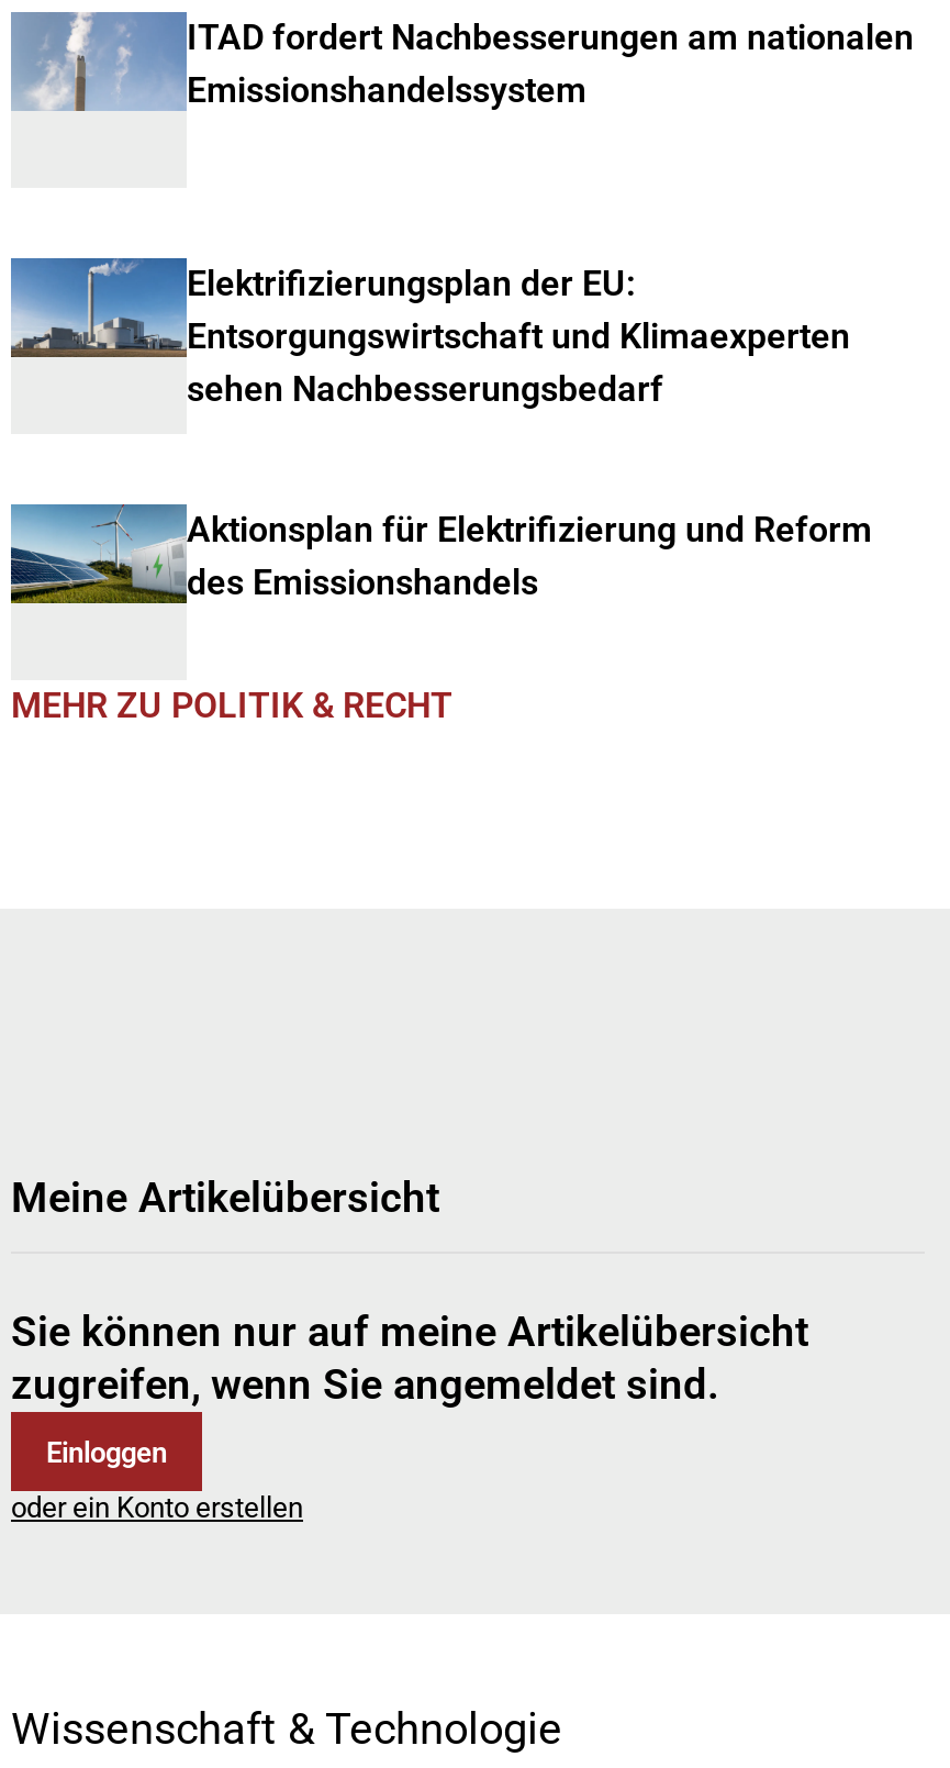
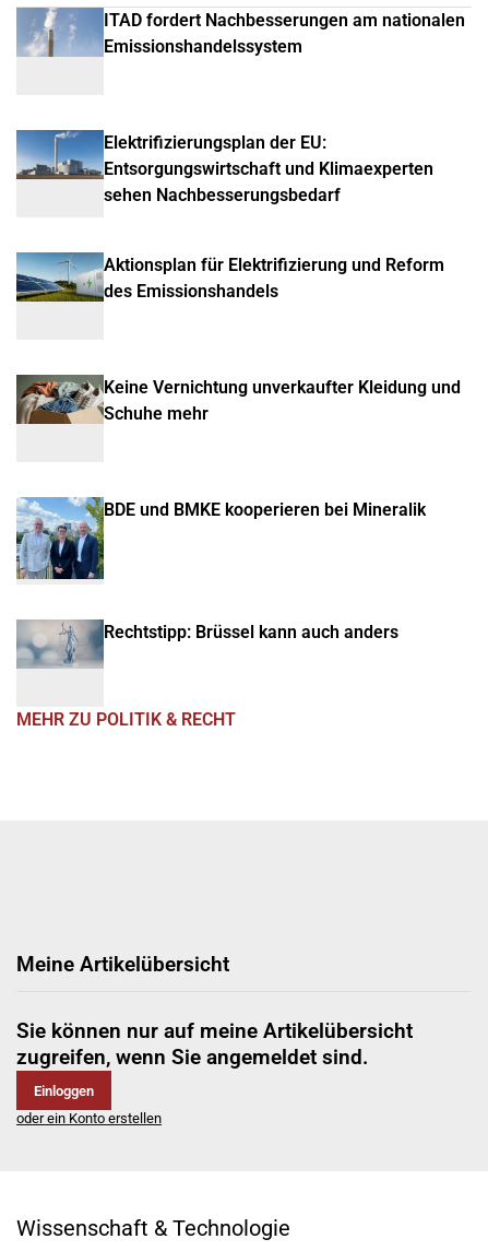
none -> [15,374,461,425] [image] | Keine Vernichtung unverkaufter Kleidung und | Schuhe mehr
none -> [15,497,426,580] [image] | BDE und BMKE kooperieren bei Mineralik
none -> [16,619,398,669] [image] | Rechtstipp: Brüssel kann auch anders

